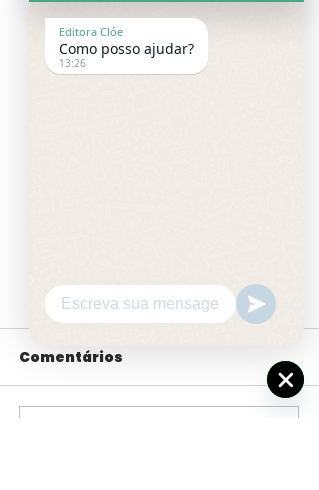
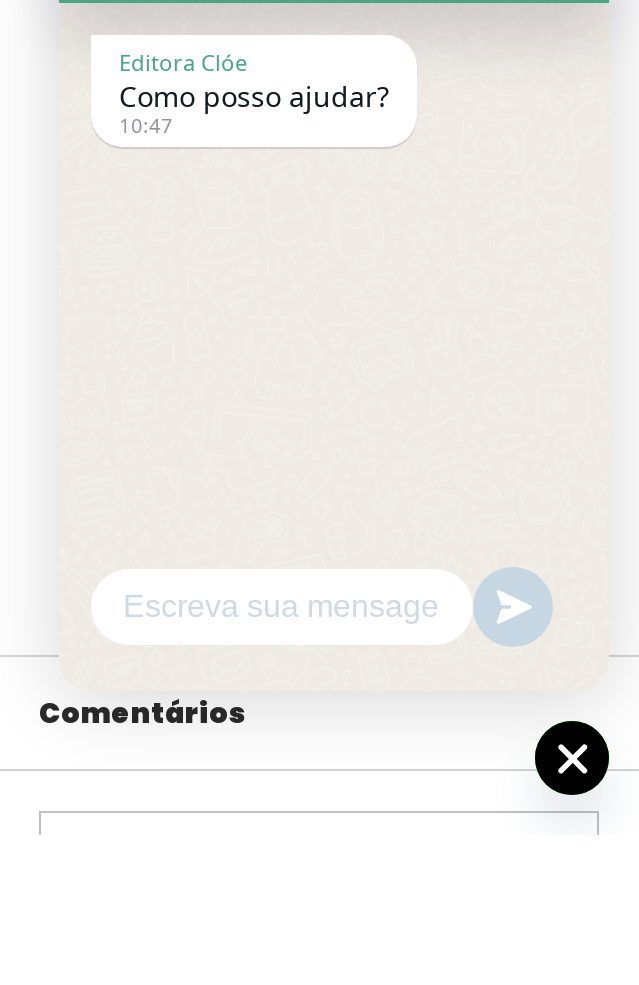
[59,56,86,70] 13:26 -> [119,111,173,139] 10:47

